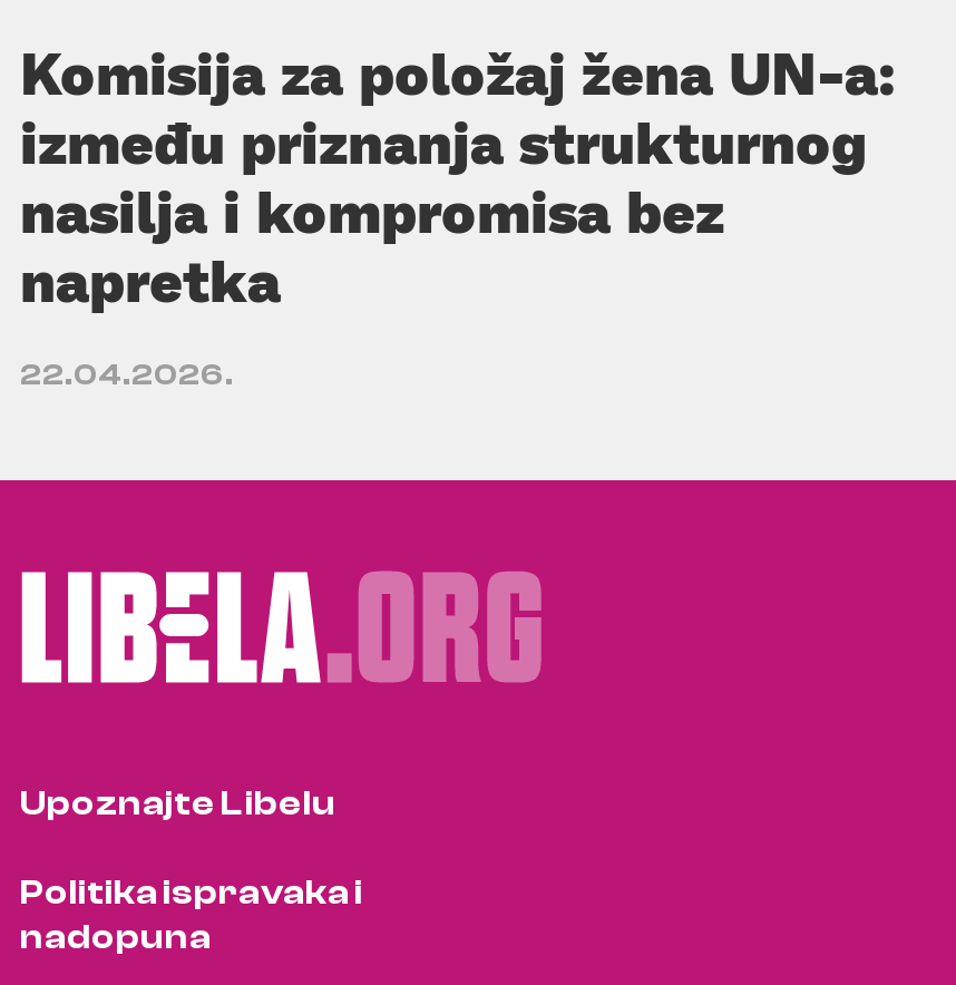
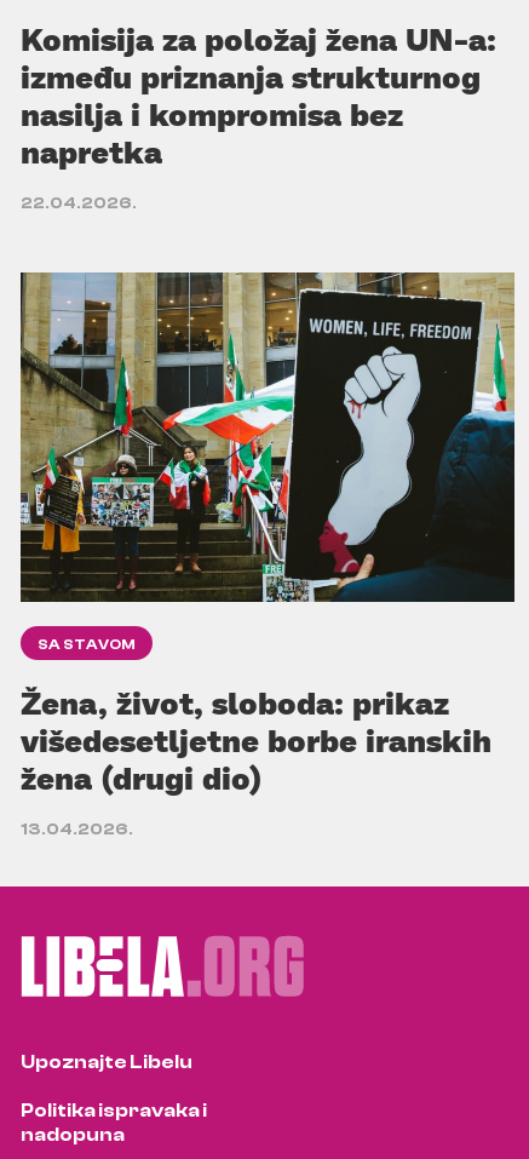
none -> [19,271,516,840] [image] | SA STAVOM | Žena, život, sloboda: prikaz | višedesetljetne borbe iranskih | žena (drugi dio) | 13.04.2026.

